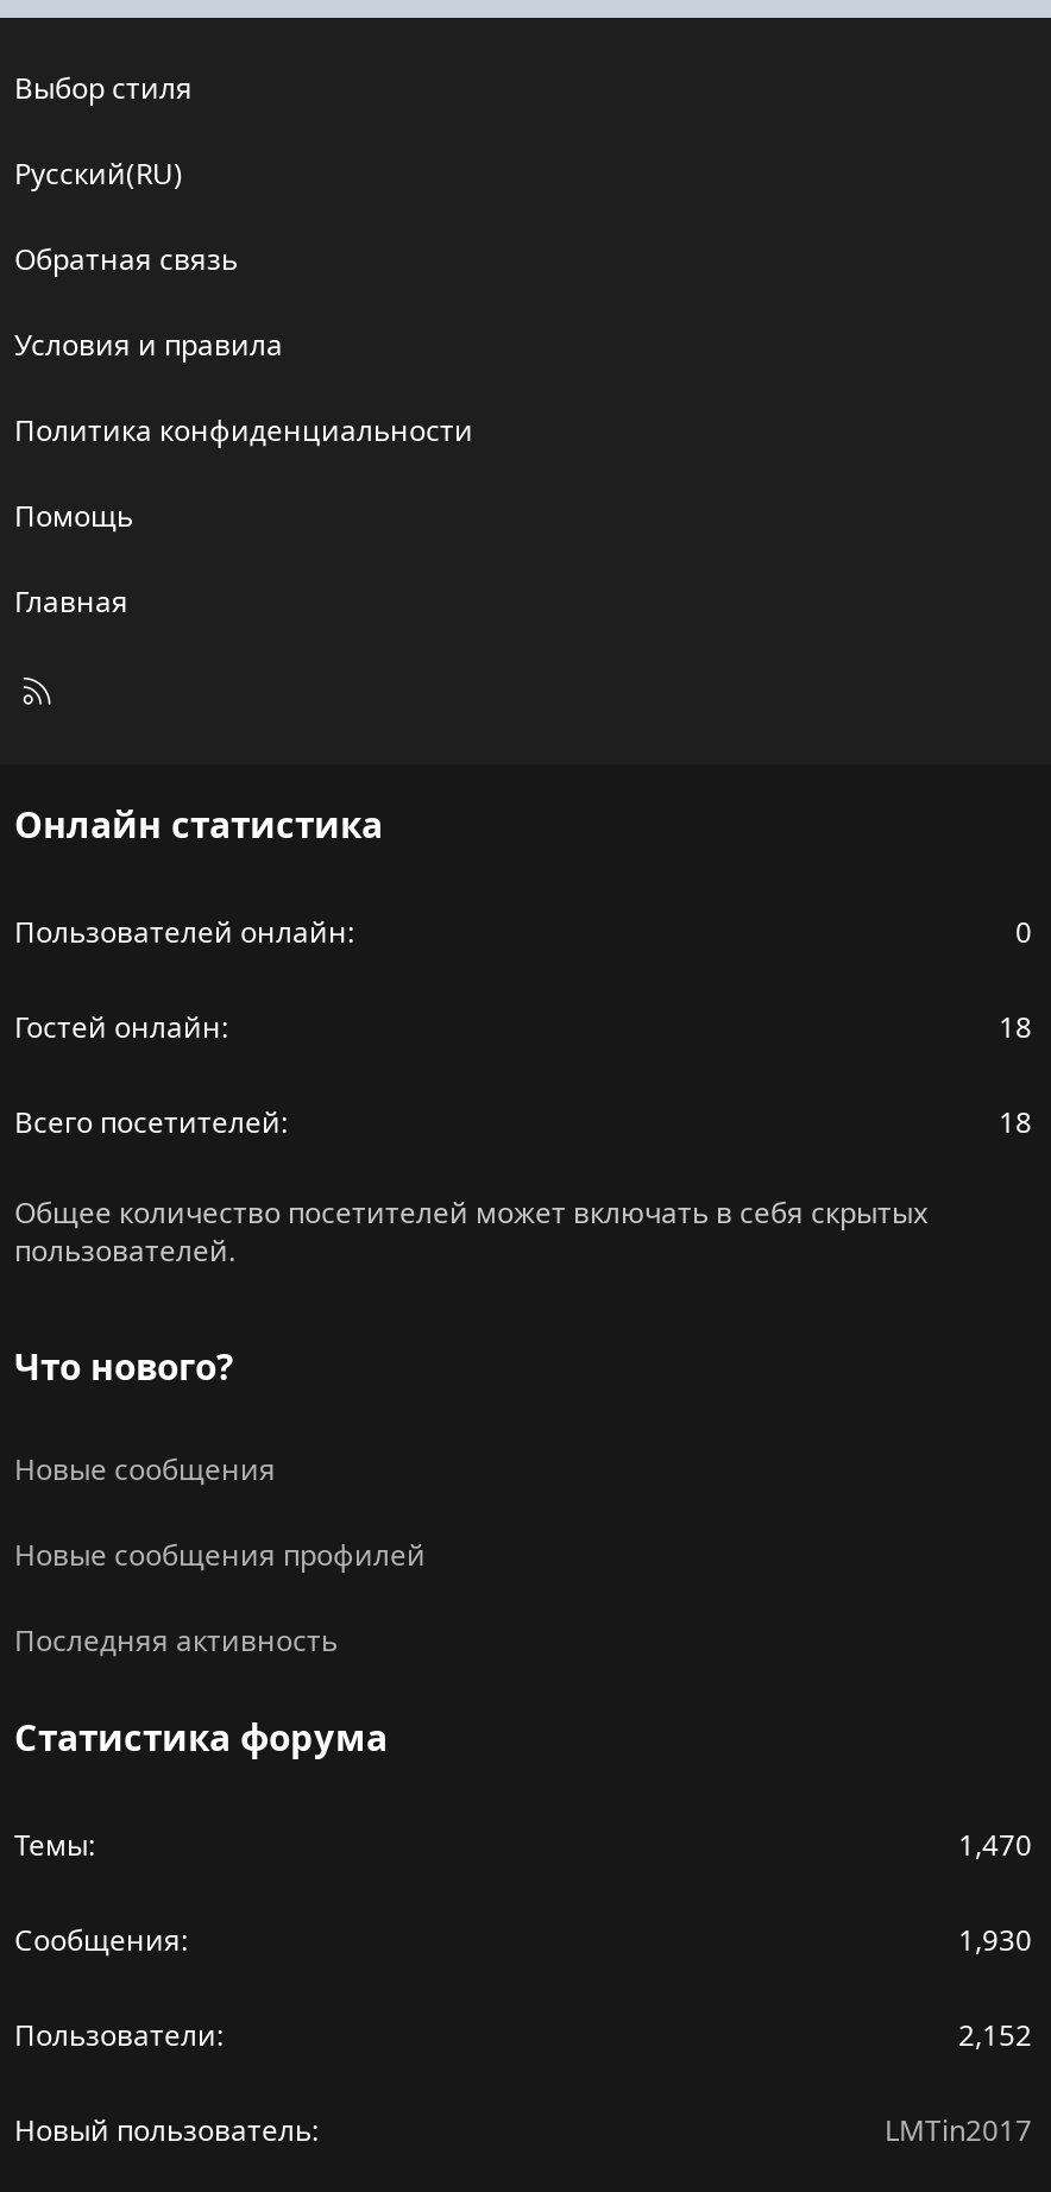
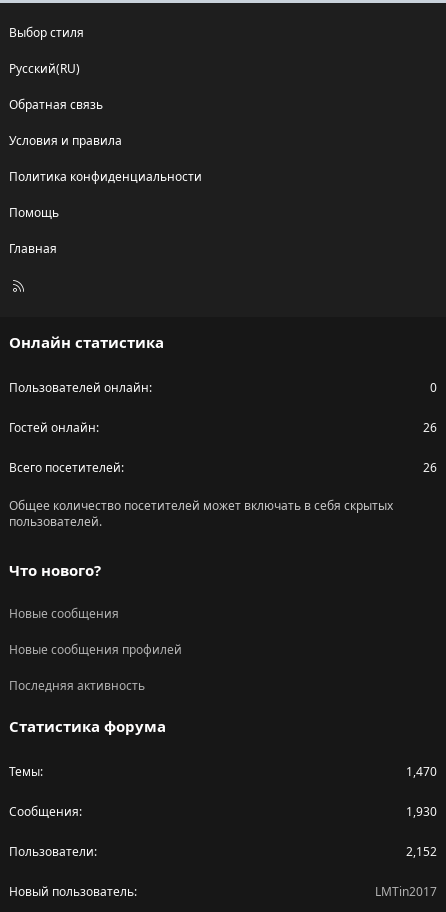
[999,1008,1032,1048] 18 -> [423,419,437,436] 26
[999,1103,1032,1143] 18 -> [423,459,437,476] 26

